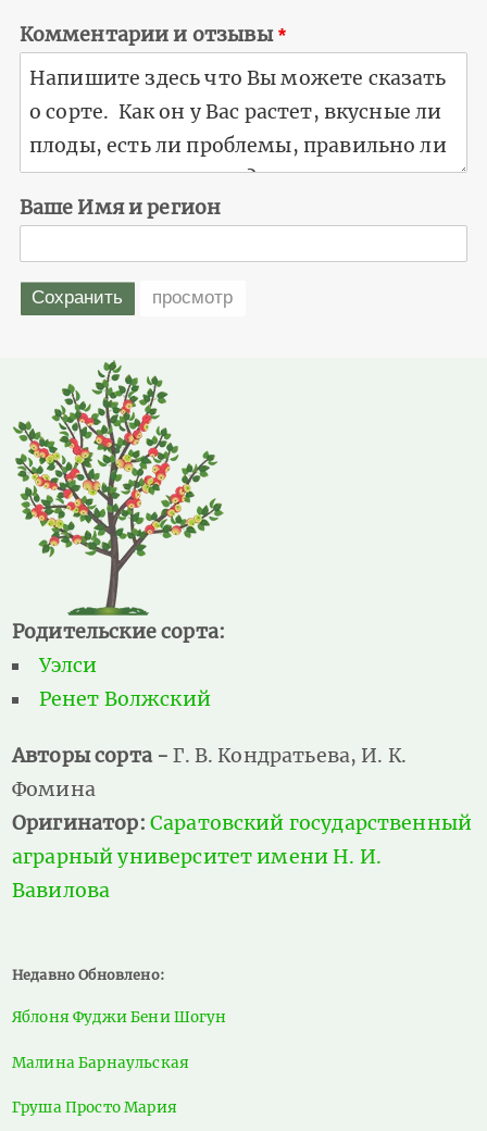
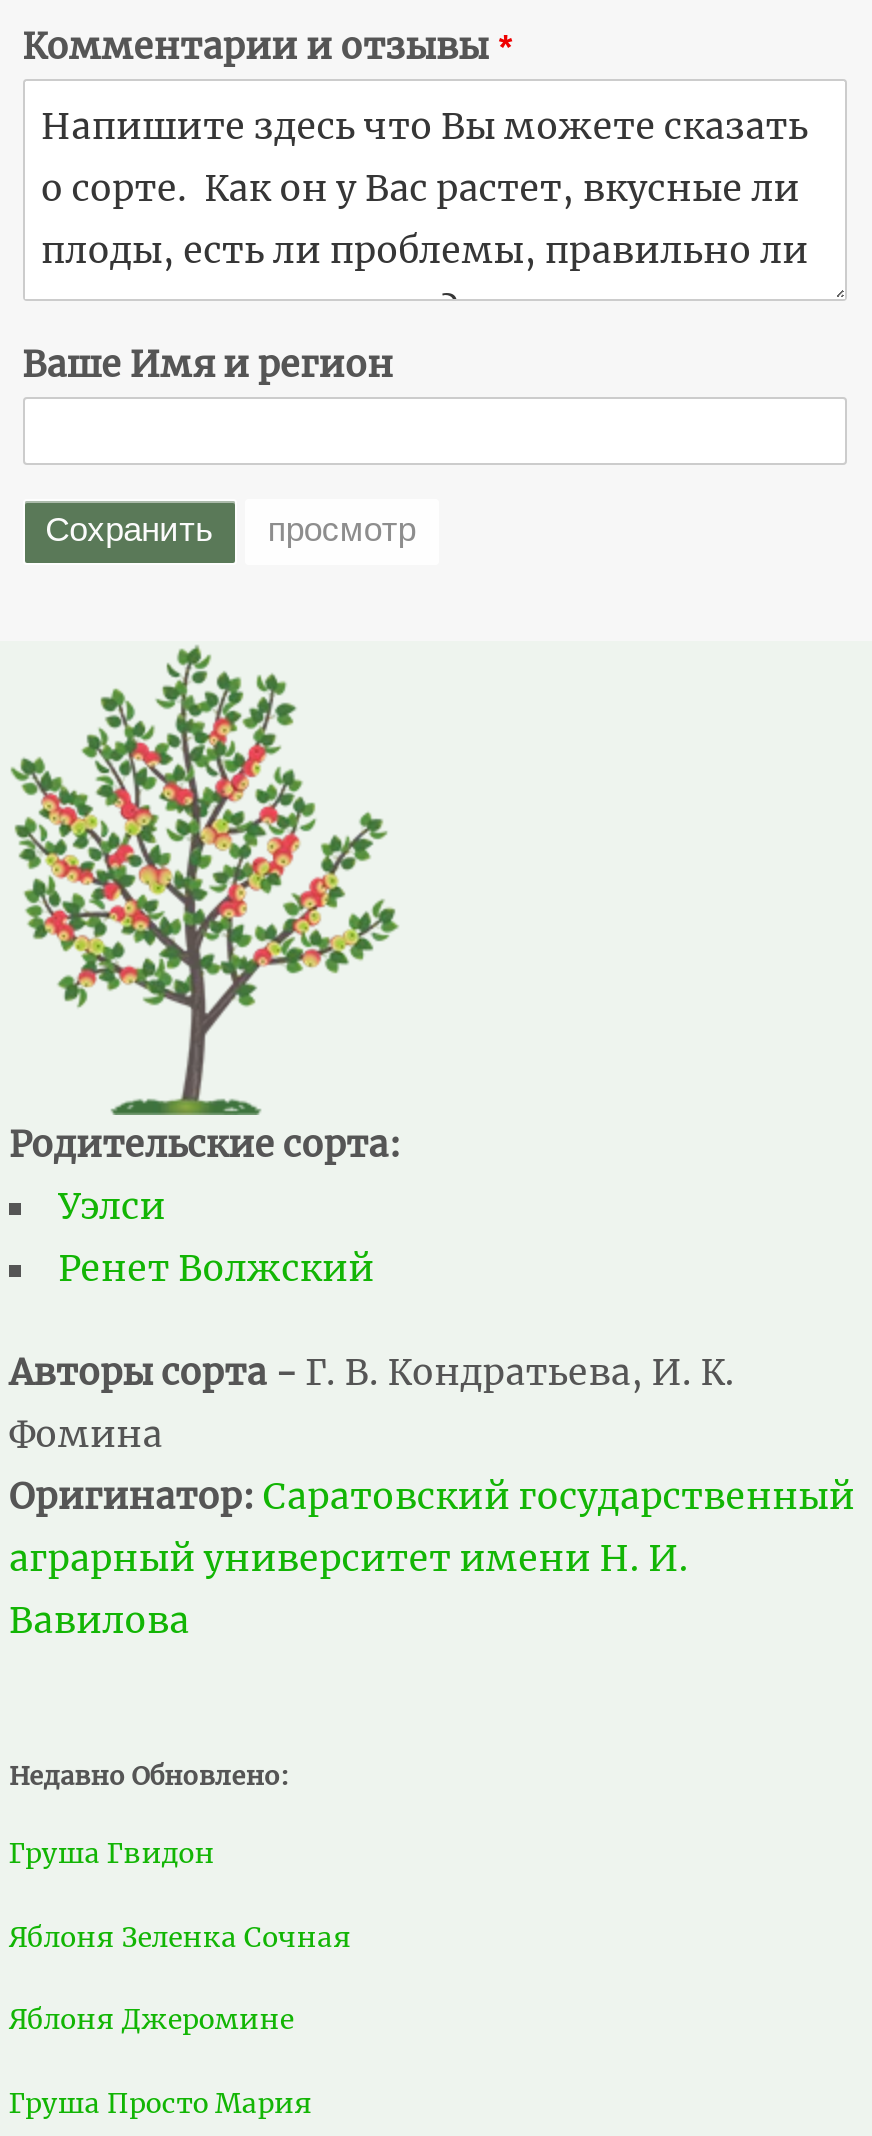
[12,1009,227,1072] Яблоня Фуджи Бени Шогун | Малина Барнаульская -> [9,1838,352,2038] Груша Гвидон | Яблоня Зеленка Cочная | Яблоня Джеромине

